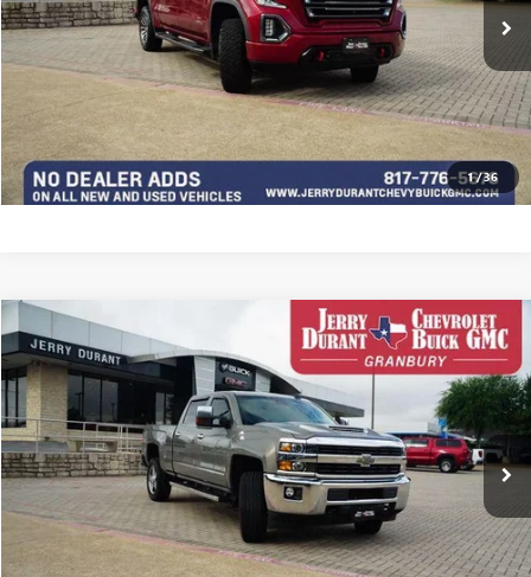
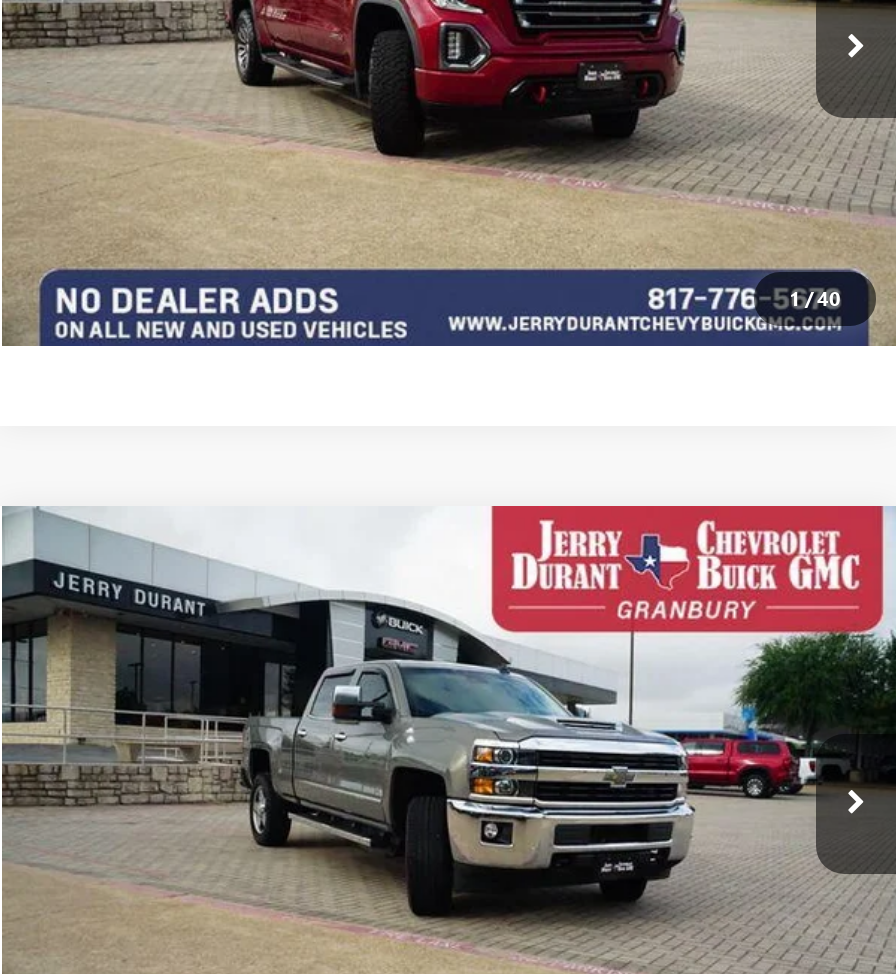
[468,169,498,185] 1 / 36 -> [789,284,841,312] 1 / 40

